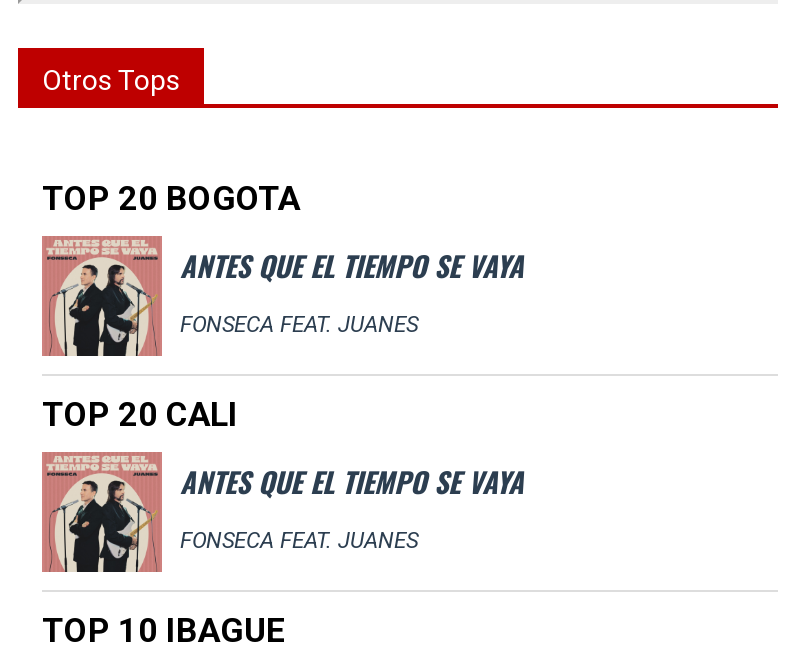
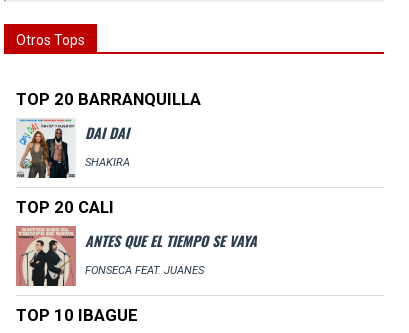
[42,178,300,218] TOP 20 BOGOTA -> [16,89,201,109] TOP 20 BARRANQUILLA
[42,236,524,356] [image] | ANTES QUE EL TIEMPO SE VAYA -> [16,119,129,179] [image] | DAI DAI
[180,312,418,338] FONSECA FEAT. JUANES -> [85,156,130,169] SHAKIRA

